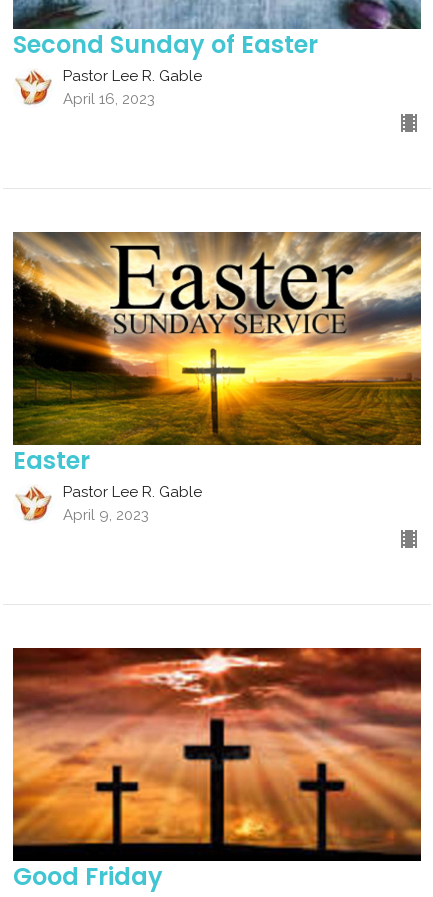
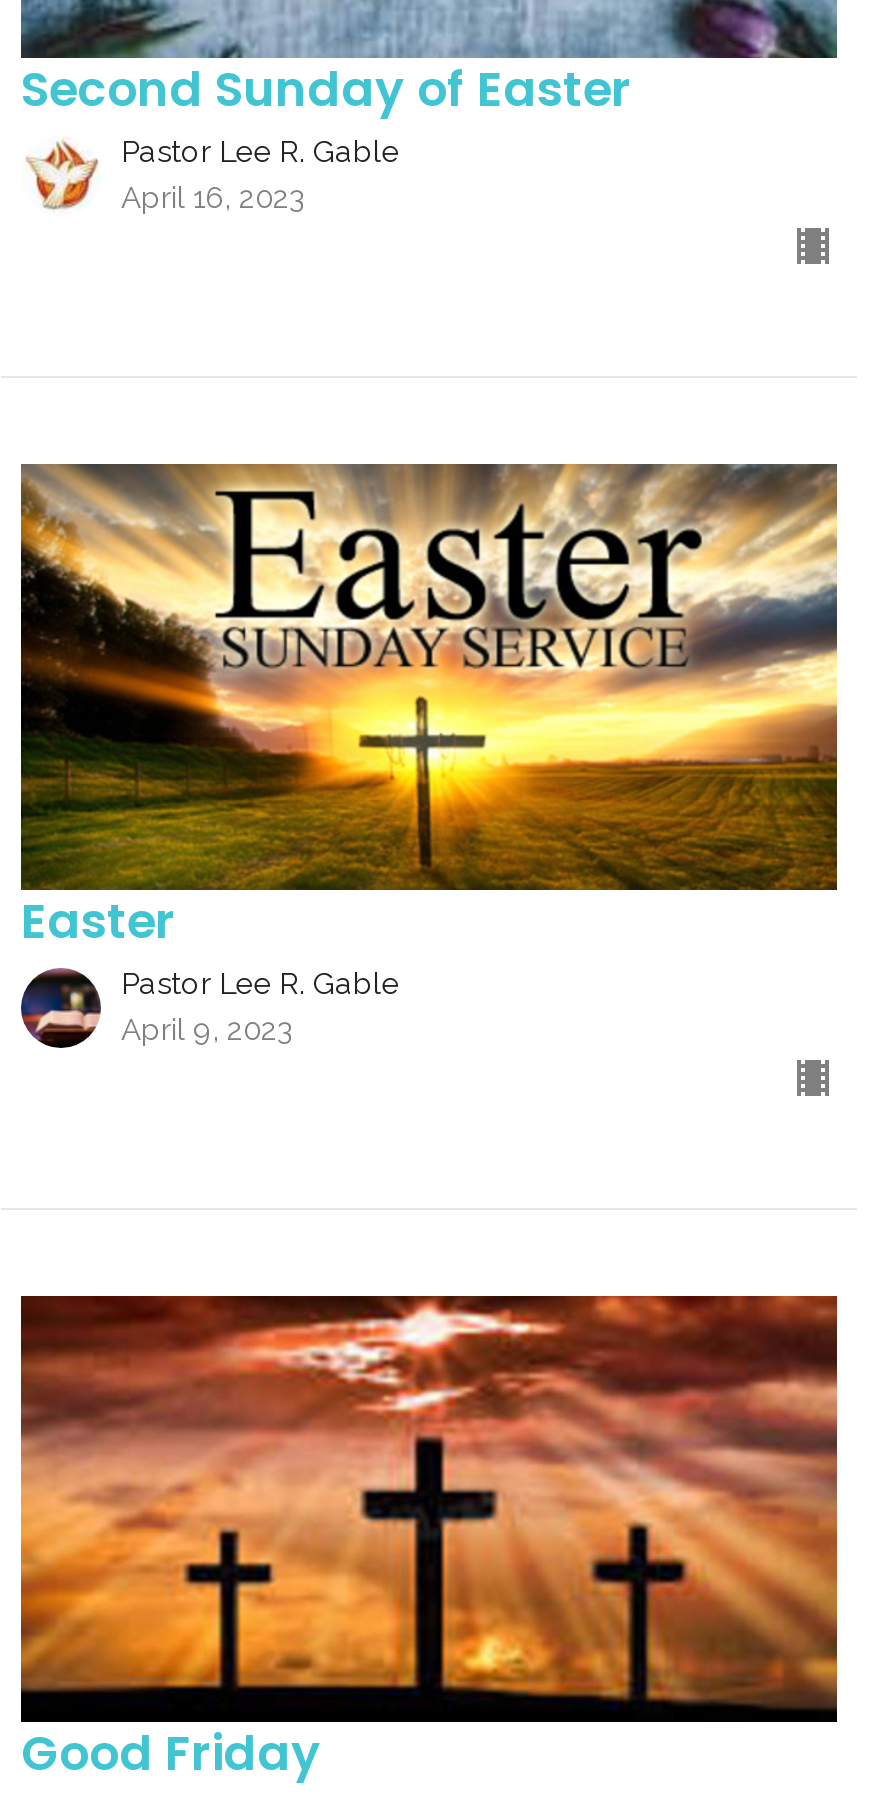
[13,484,53,524] [image] -> [19,966,103,1050] [image]

